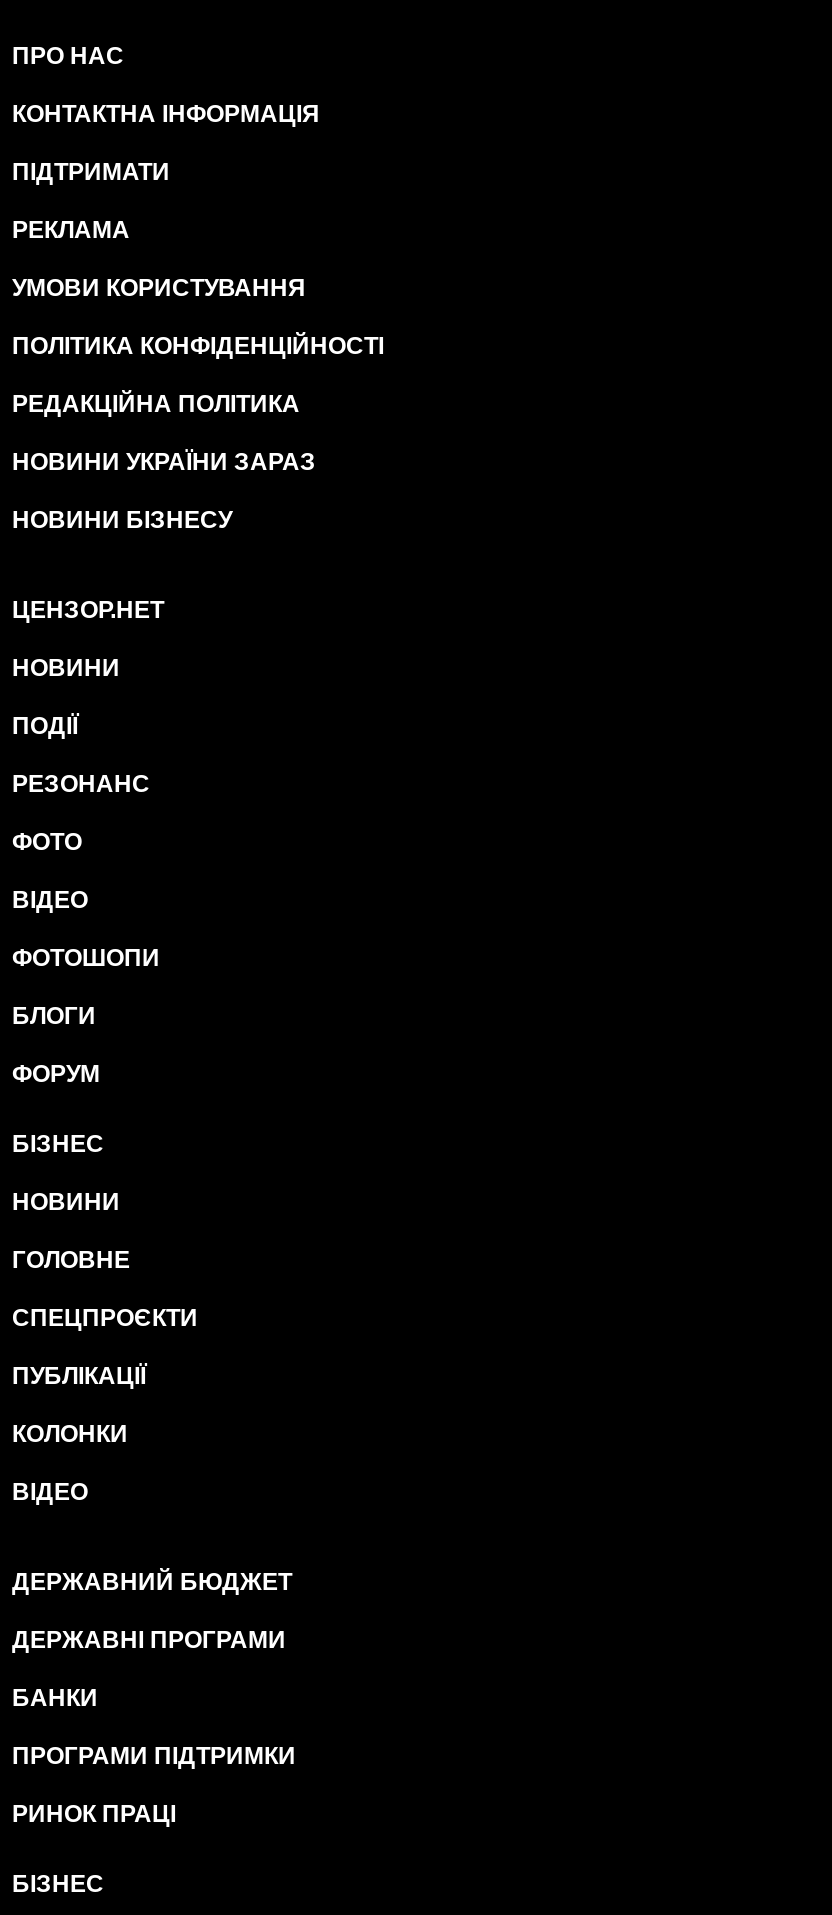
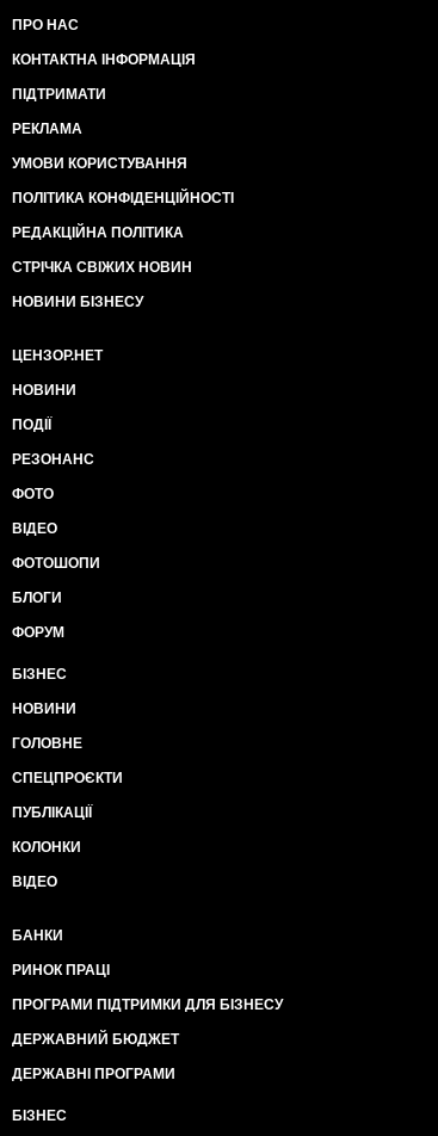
[12,448,316,476] НОВИНИ УКРАЇНИ ЗАРАЗ -> [12,259,192,276] СТРІЧКА СВІЖИХ НОВИН
none -> [12,996,283,1013] ПРОГРАМИ ПІДТРИМКИ ДЛЯ БІЗНЕСУ
moved [12,1568,292,1654] -> [12,1031,179,1082]: ДЕРЖАВНИЙ БЮДЖЕТ | ДЕРЖАВНІ ПРОГРАМИ
moved [12,1684,176,1828] -> [12,927,110,978]: БАНКИ | РИНОК ПРАЦІ
[12,1742,296,1770] ПРОГРАМИ ПІДТРИМКИ -> none

